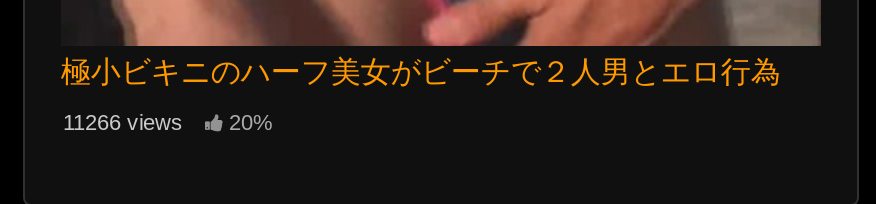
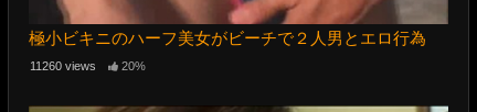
[63,109,273,133] 11266 views 20% -> [30,60,146,73] 11260 views 20%

